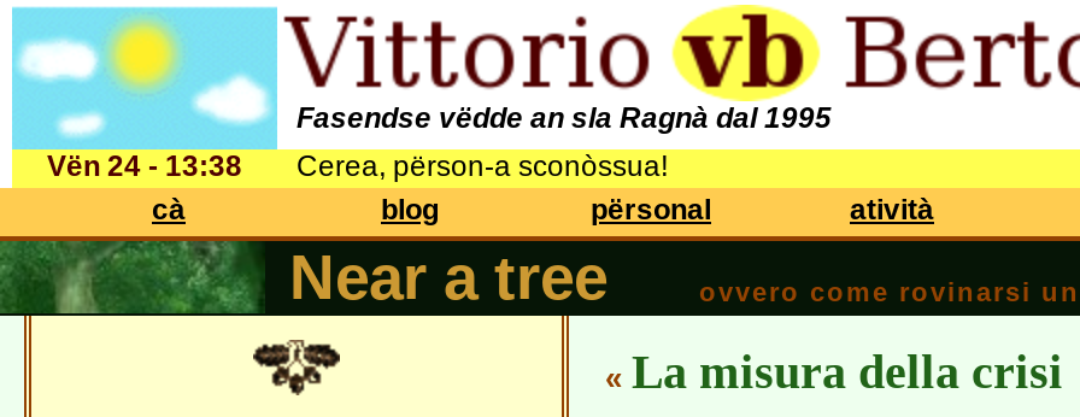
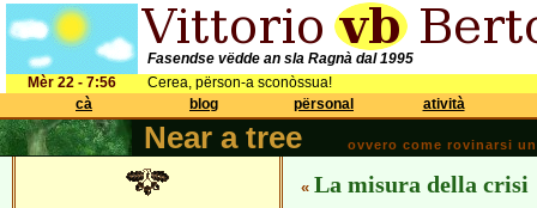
[47,149,668,183] Vën 24 - 13:38 Cerea, përson-a sconòssua! -> [28,74,332,91] Mèr 22 - 7:56 Cerea, përson-a sconòssua!

